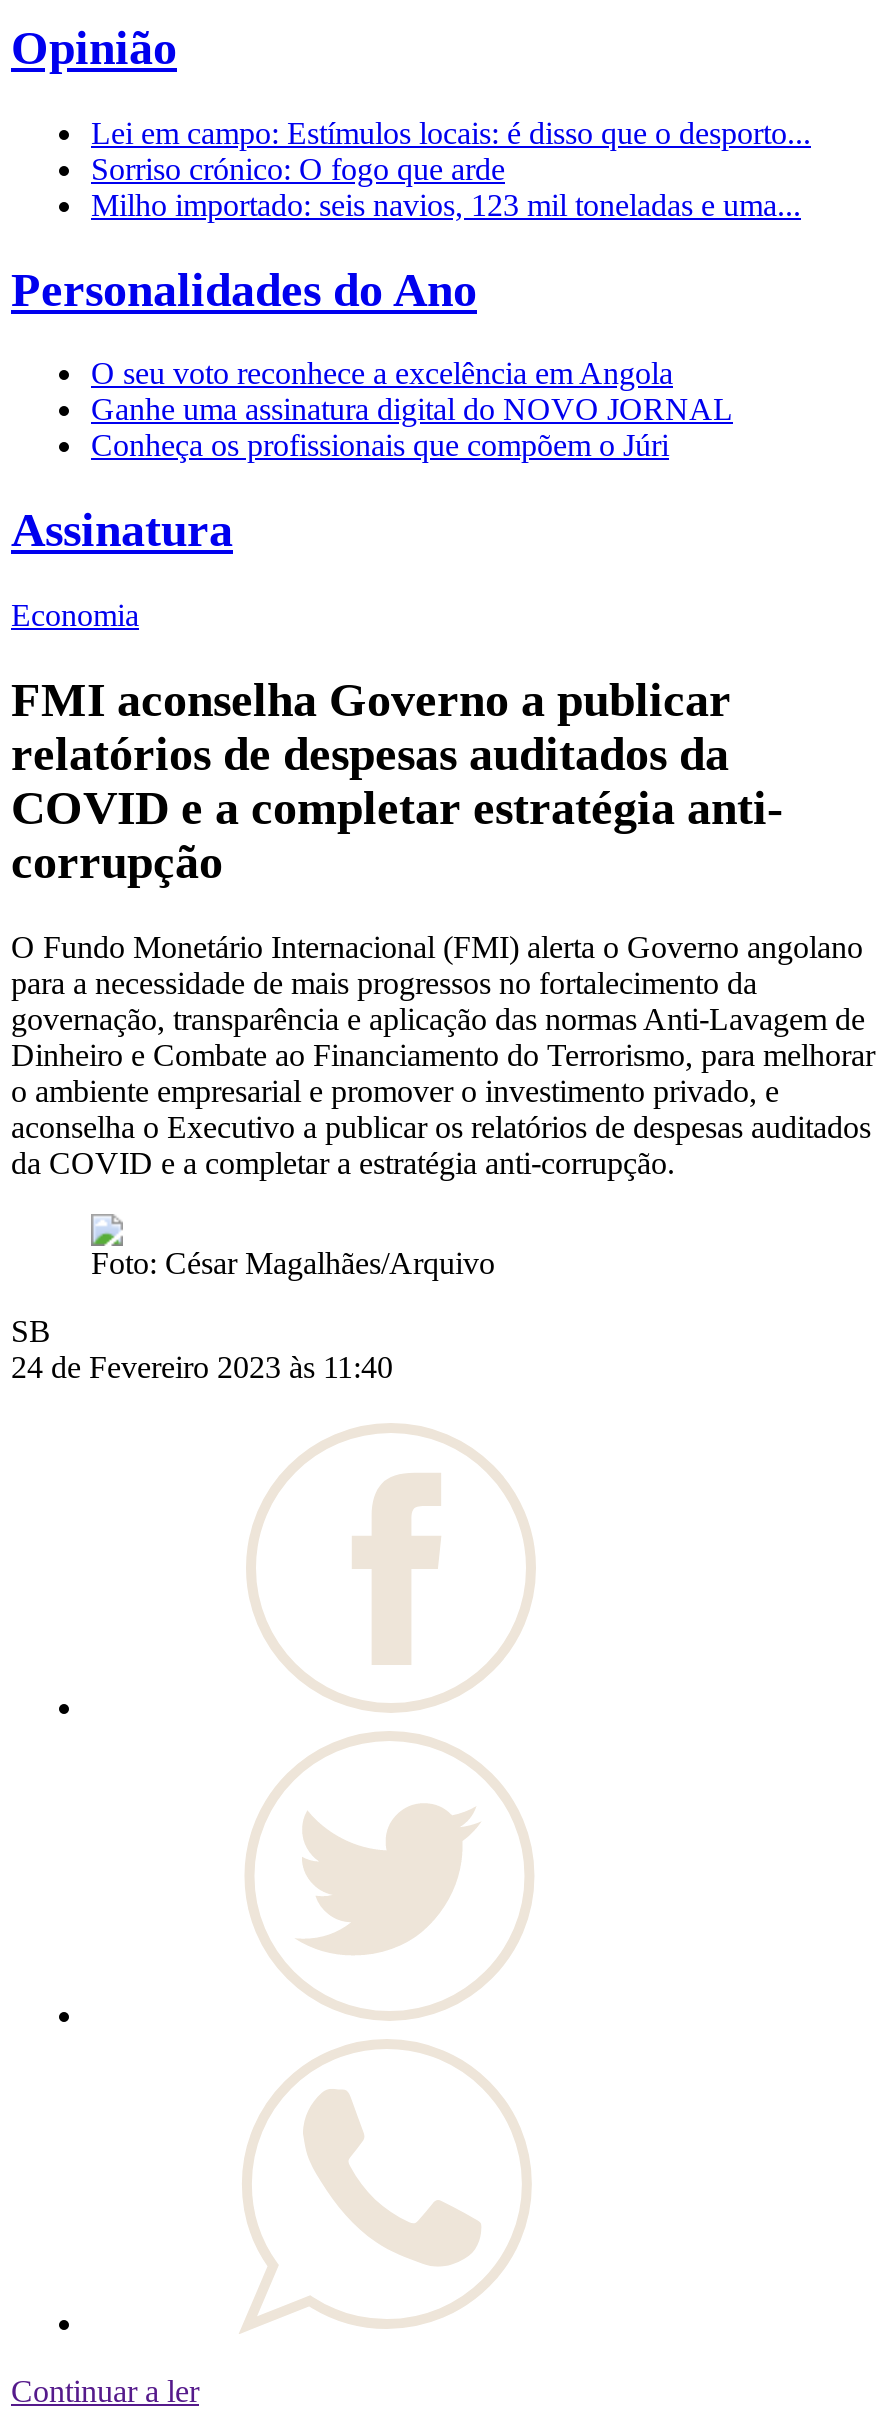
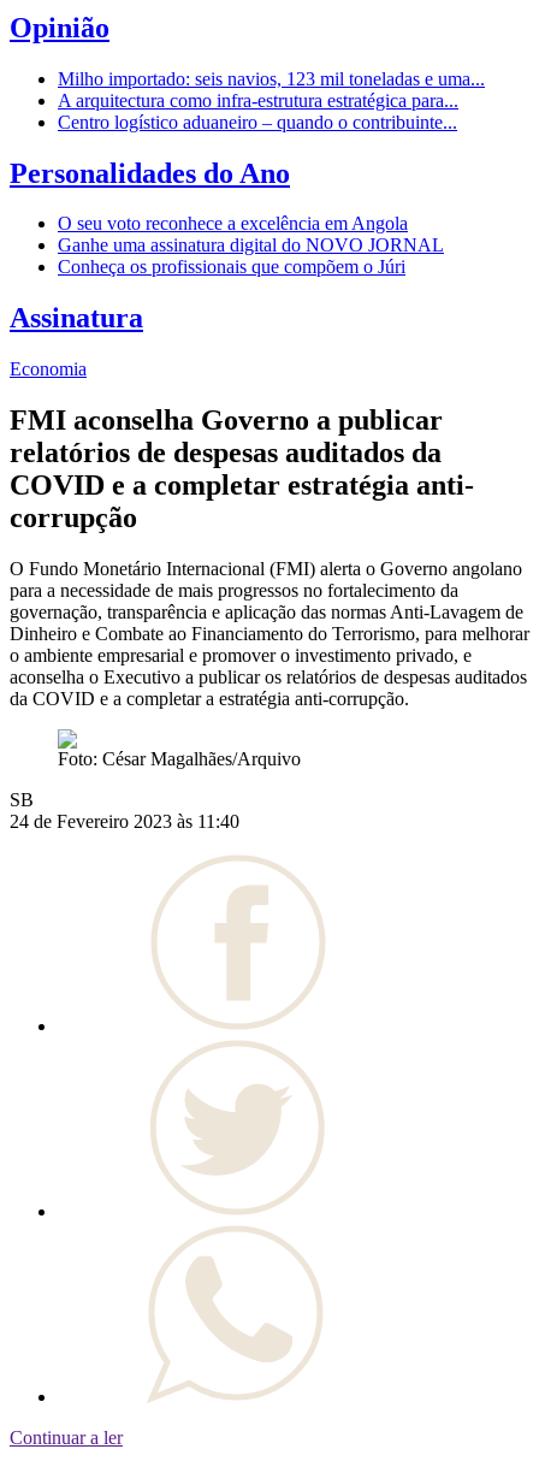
[91,115,811,185] Lei em campo: Estímulos locais: é disso que o desporto... | Sorriso crónico: O fogo que arde -> none
moved [91,187,801,221] -> [58,68,485,89]: Milho importado: seis navios, 123 mil toneladas e uma...
none -> [58,90,458,132] A arquitectura como infra-estrutura estratégica para... | Centro logístico aduaneiro – quando o contribuinte...

